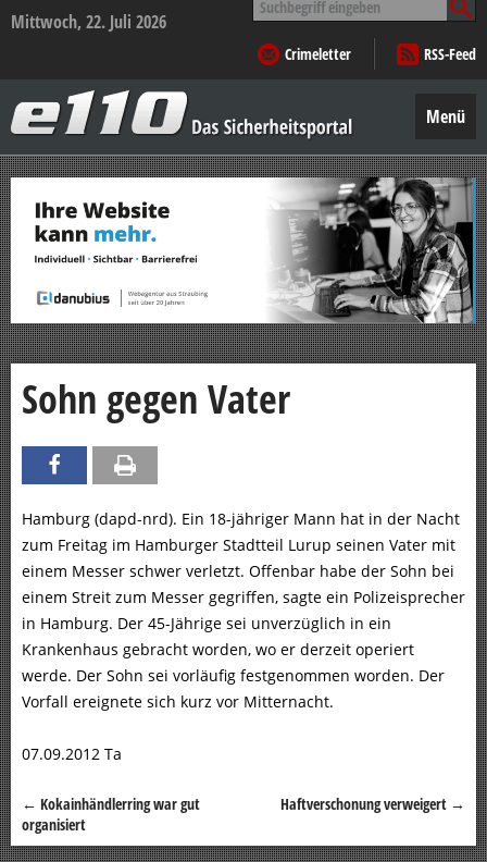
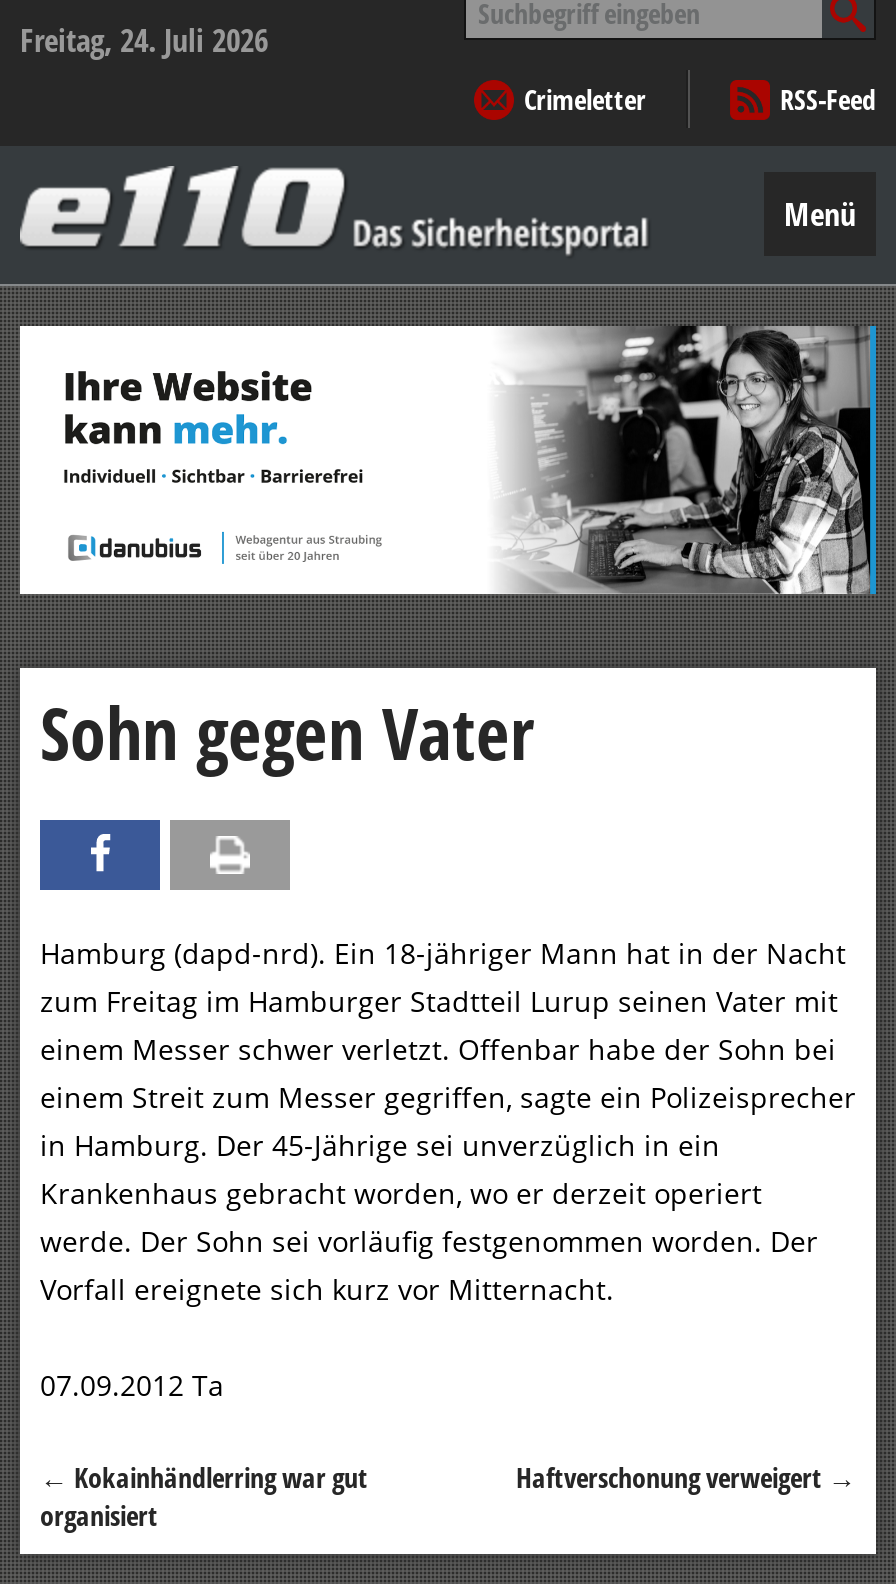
[11,10,166,34] Mittwoch, 22. Juli 2026 -> [20,18,268,62] Freitag, 24. Juli 2026

